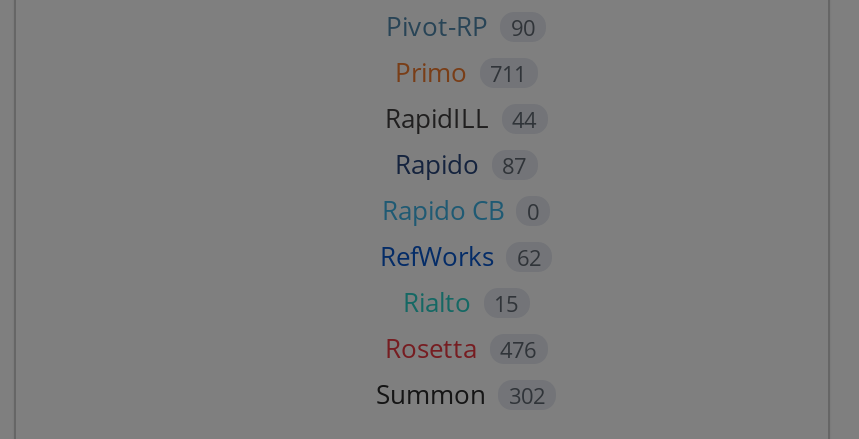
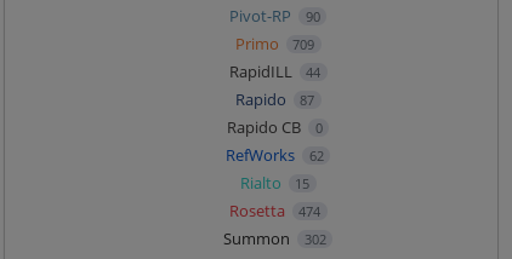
[395,54,526,90] Primo 711 -> [235,32,314,54] Primo 709
[385,330,536,366] Rosetta 476 -> [229,199,320,221] Rosetta 474

